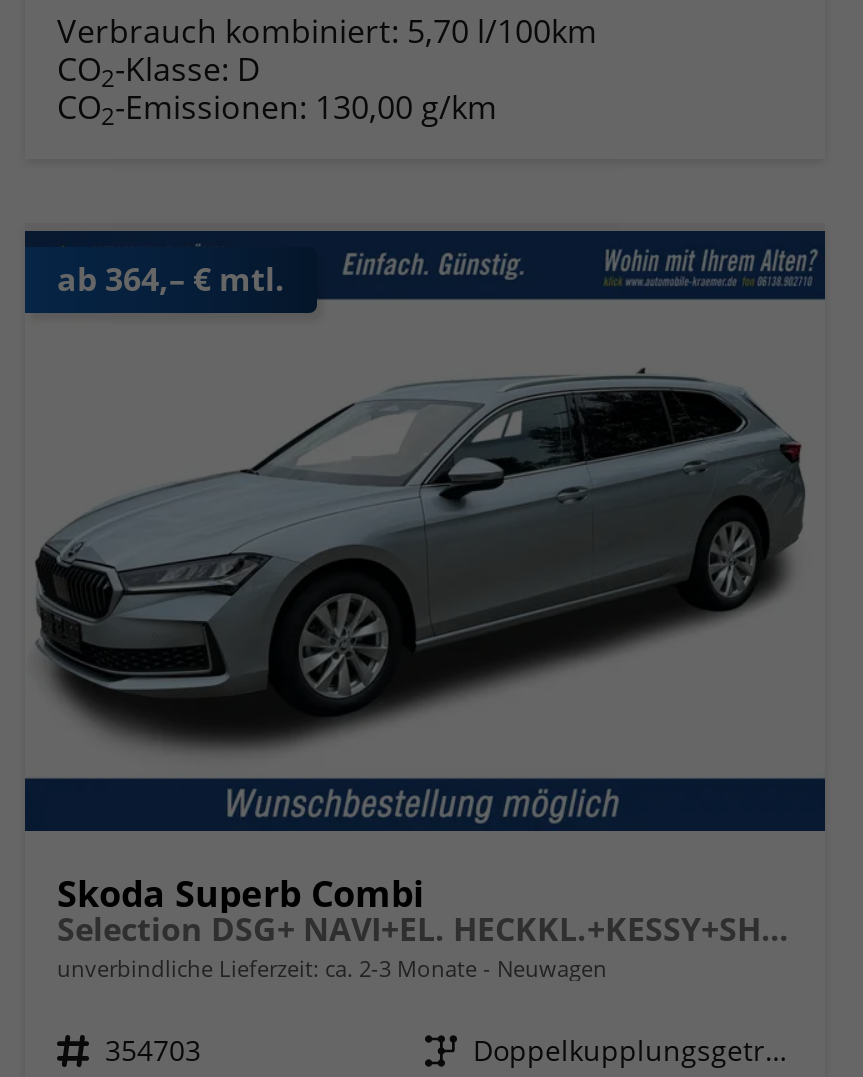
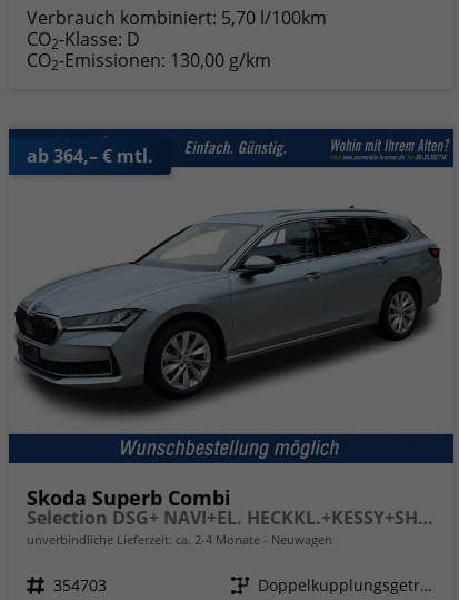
[57,953,607,983] unverbindliche Lieferzeit: ca. 2-3 Monate Neuwagen -> [27,531,332,548] unverbindliche Lieferzeit: ca. 2-4 Monate Neuwagen

